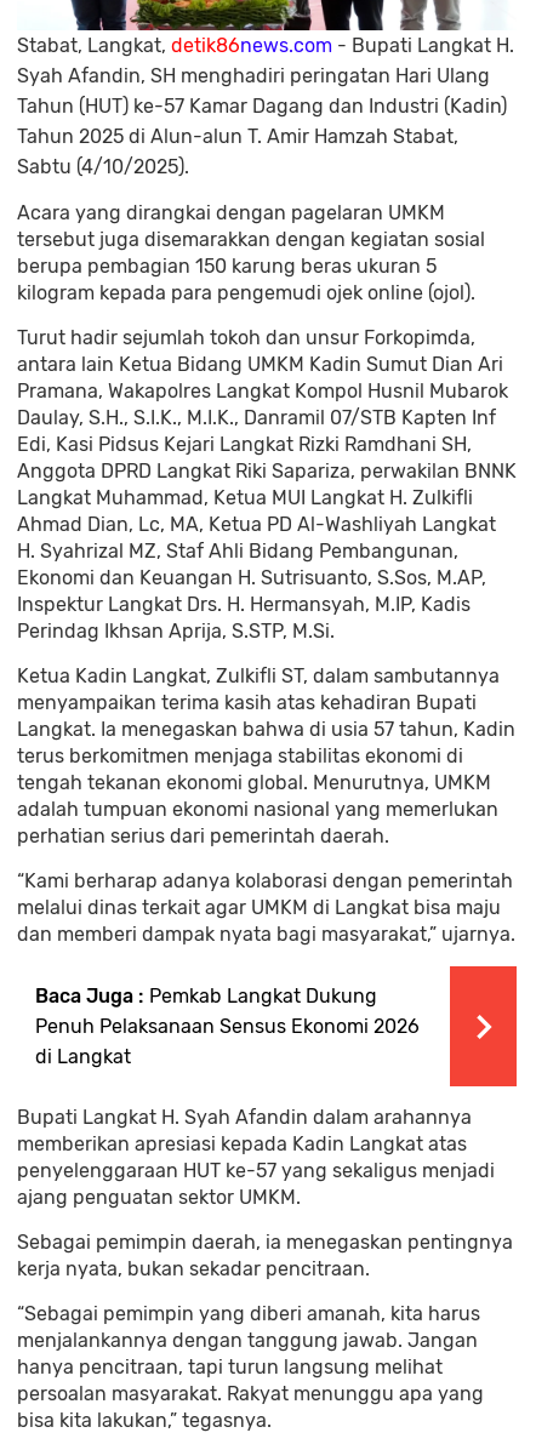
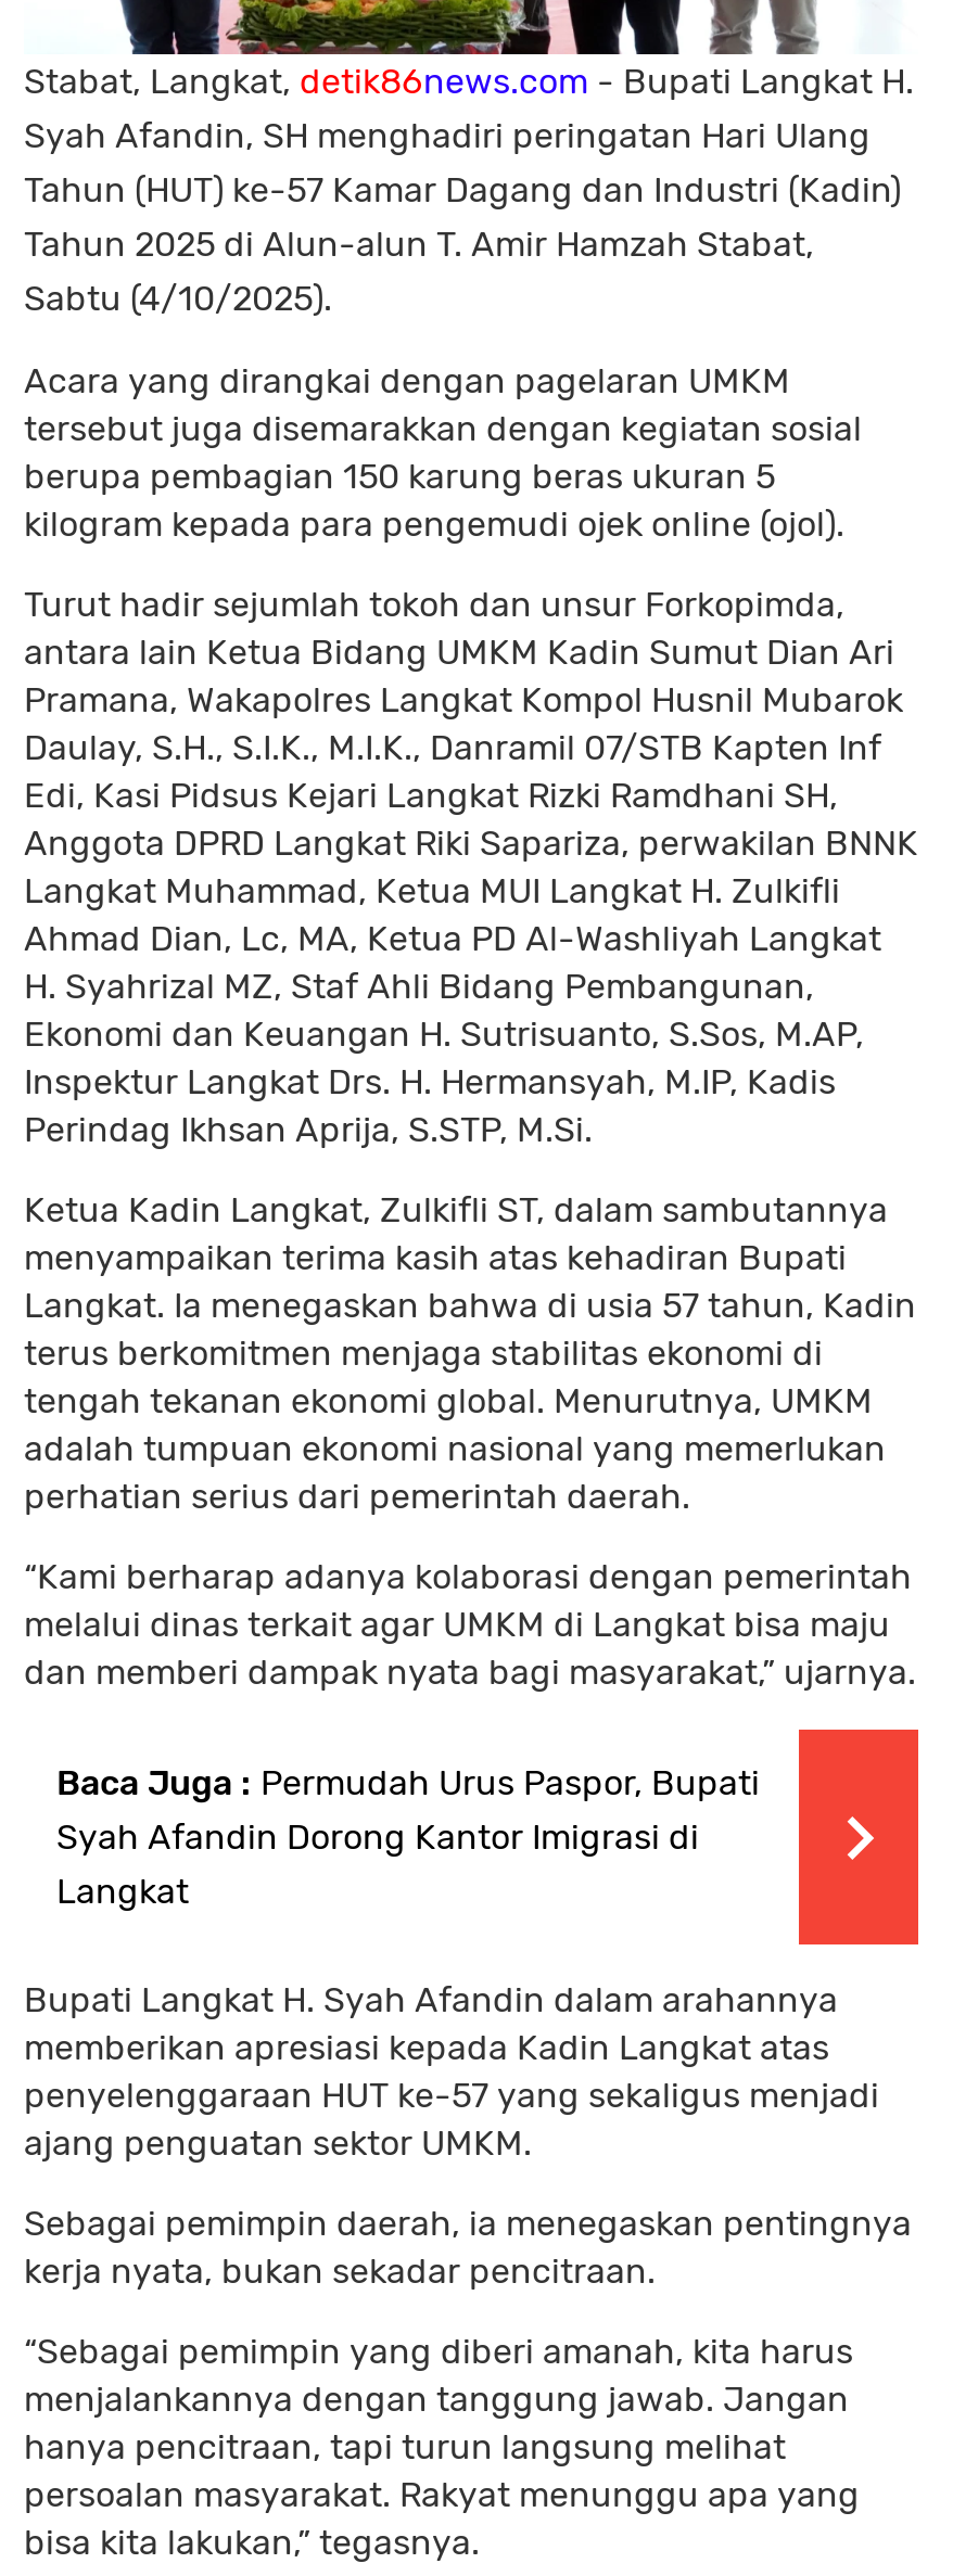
[35,984,420,1068] Baca Juga : Pemkab Langkat Dukung | Penuh Pelaksanaan Sensus Ekonomi 2026 | di Langkat -> [56,1762,760,1912] Baca Juga : Permudah Urus Paspor, Bupati | Syah Afandin Dorong Kantor Imigrasi di | Langkat

